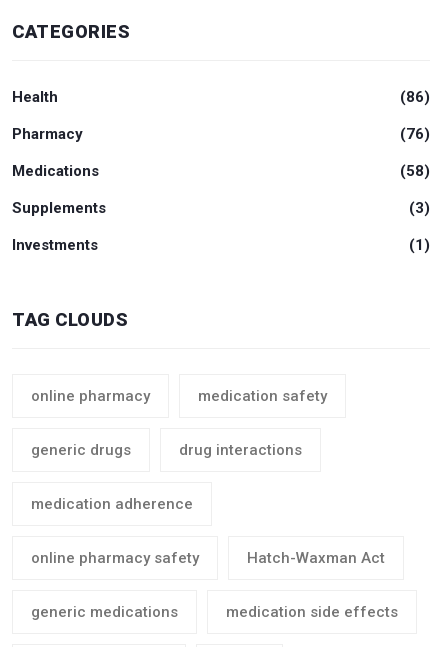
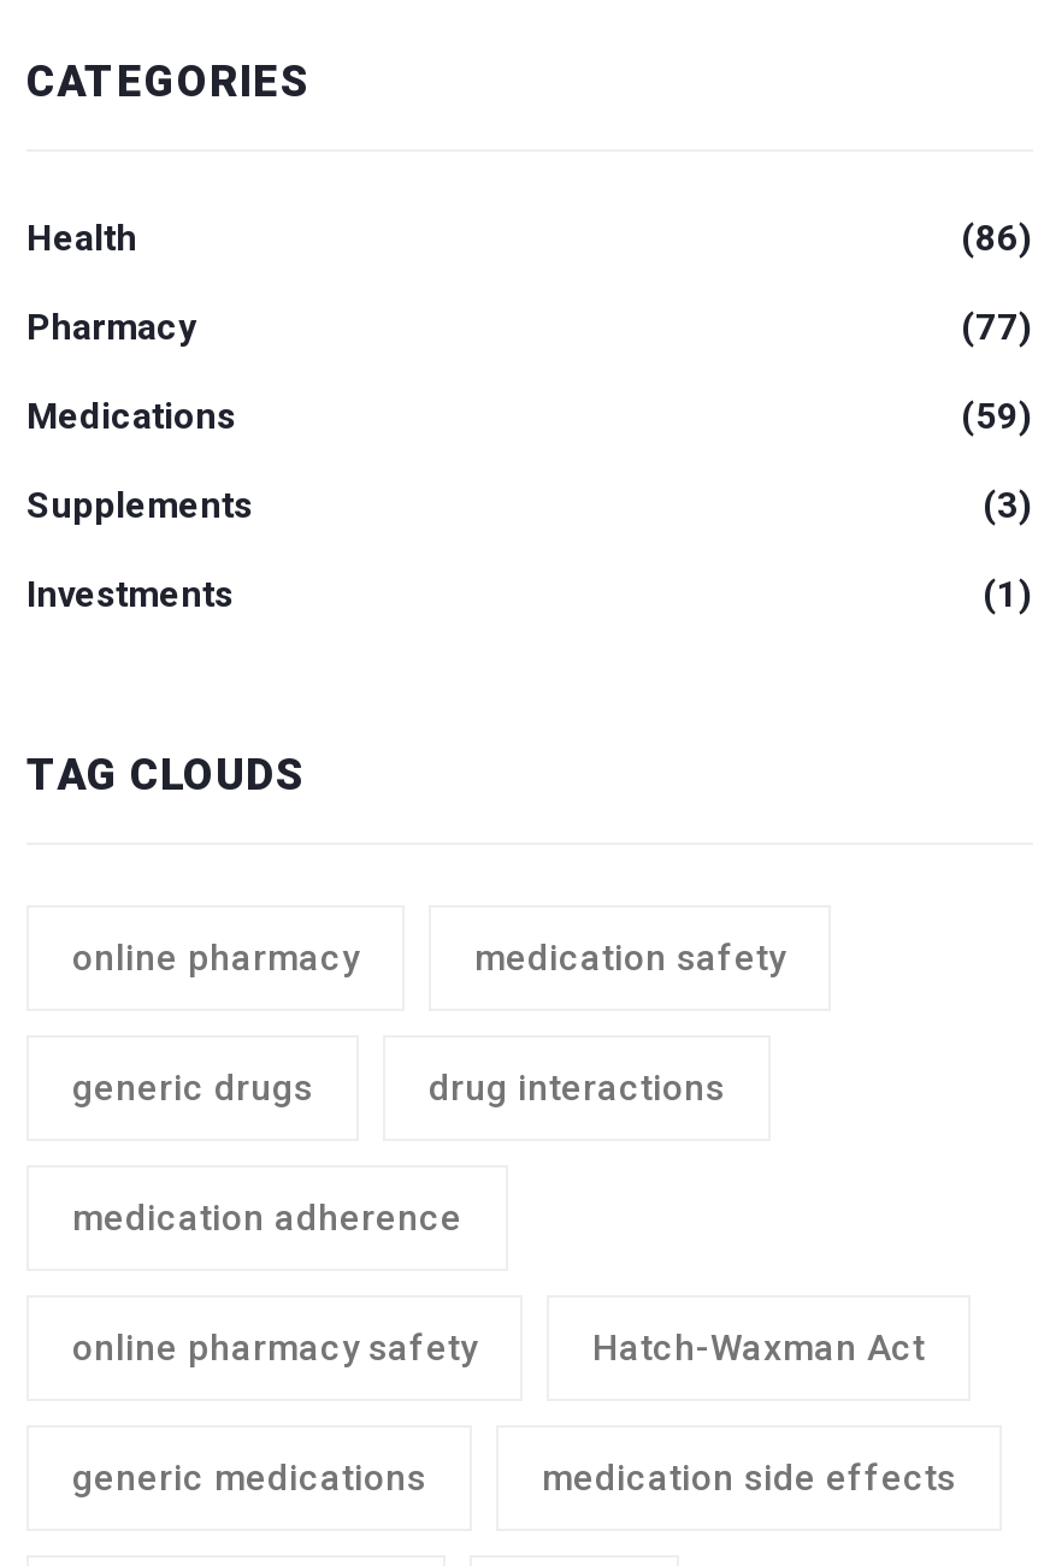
[400,125,430,143] (76) -> [961,306,1033,349] (77)
[400,162,430,180] (58) -> [961,395,1033,438] (59)

